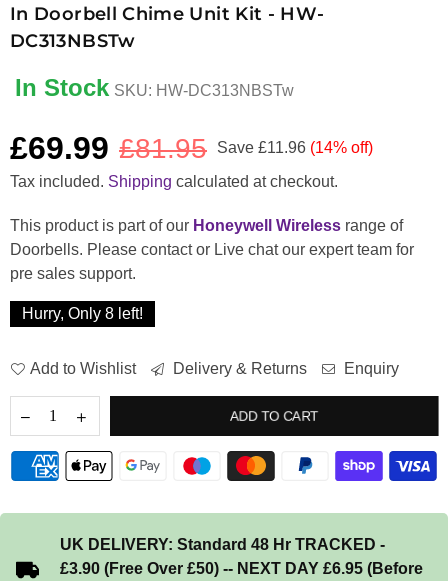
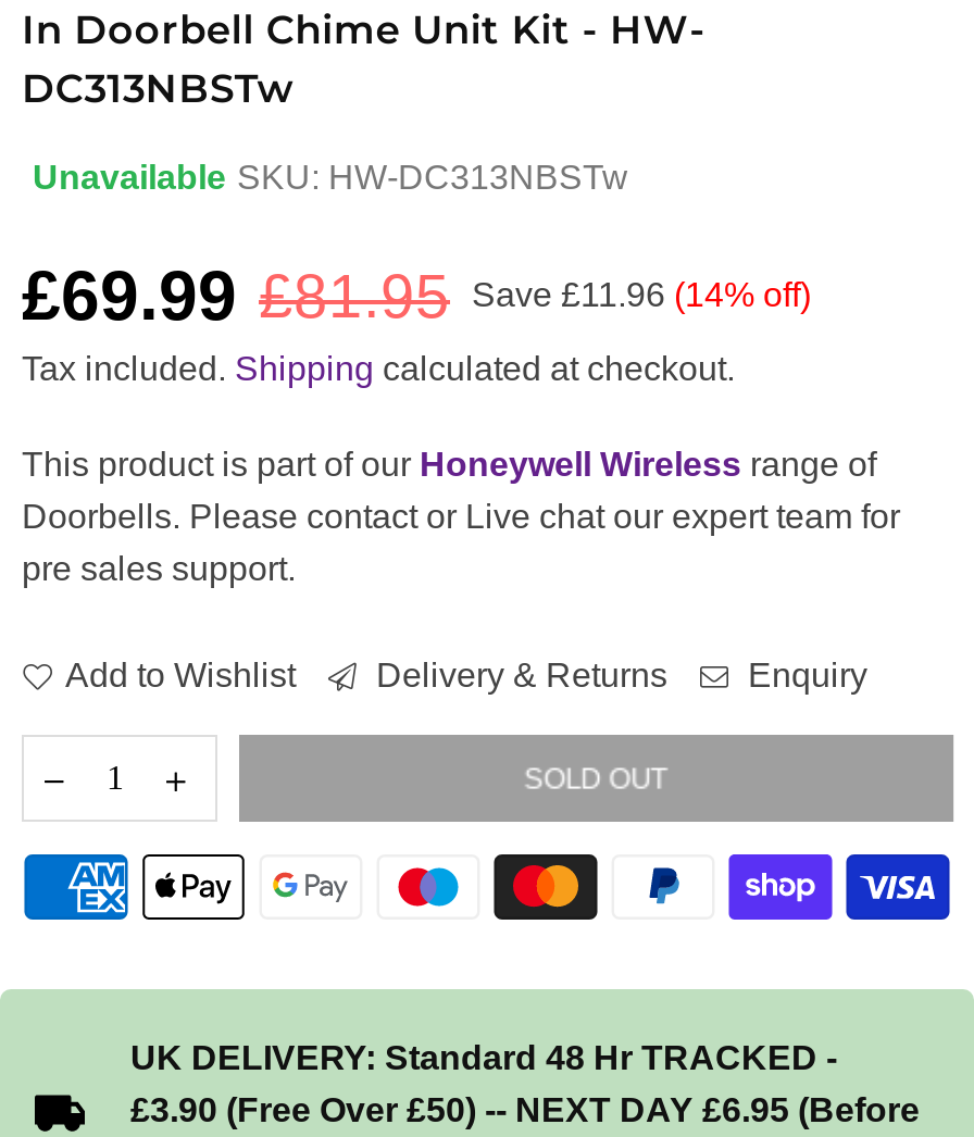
[15,74,294,101] In Stock SKU: HW-DC313NBSTw -> [33,159,628,196] Unavailable SKU: HW-DC313NBSTw
[22,305,143,322] Hurry, Only 8 left! -> none
[229,408,319,424] ADD TO CART -> [522,762,669,795] SOLD OUT

